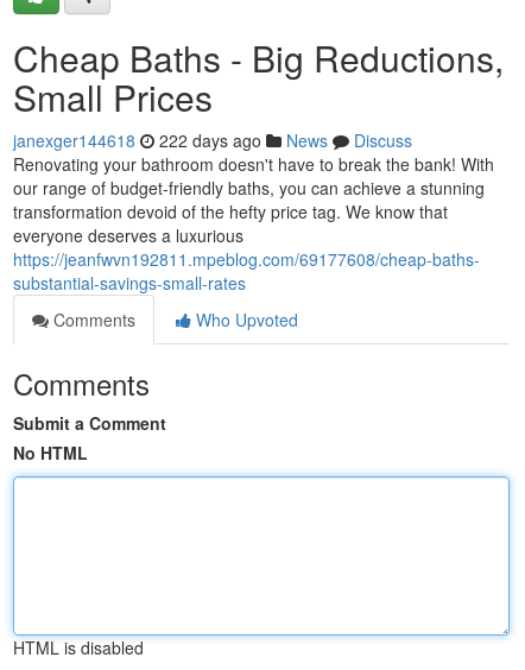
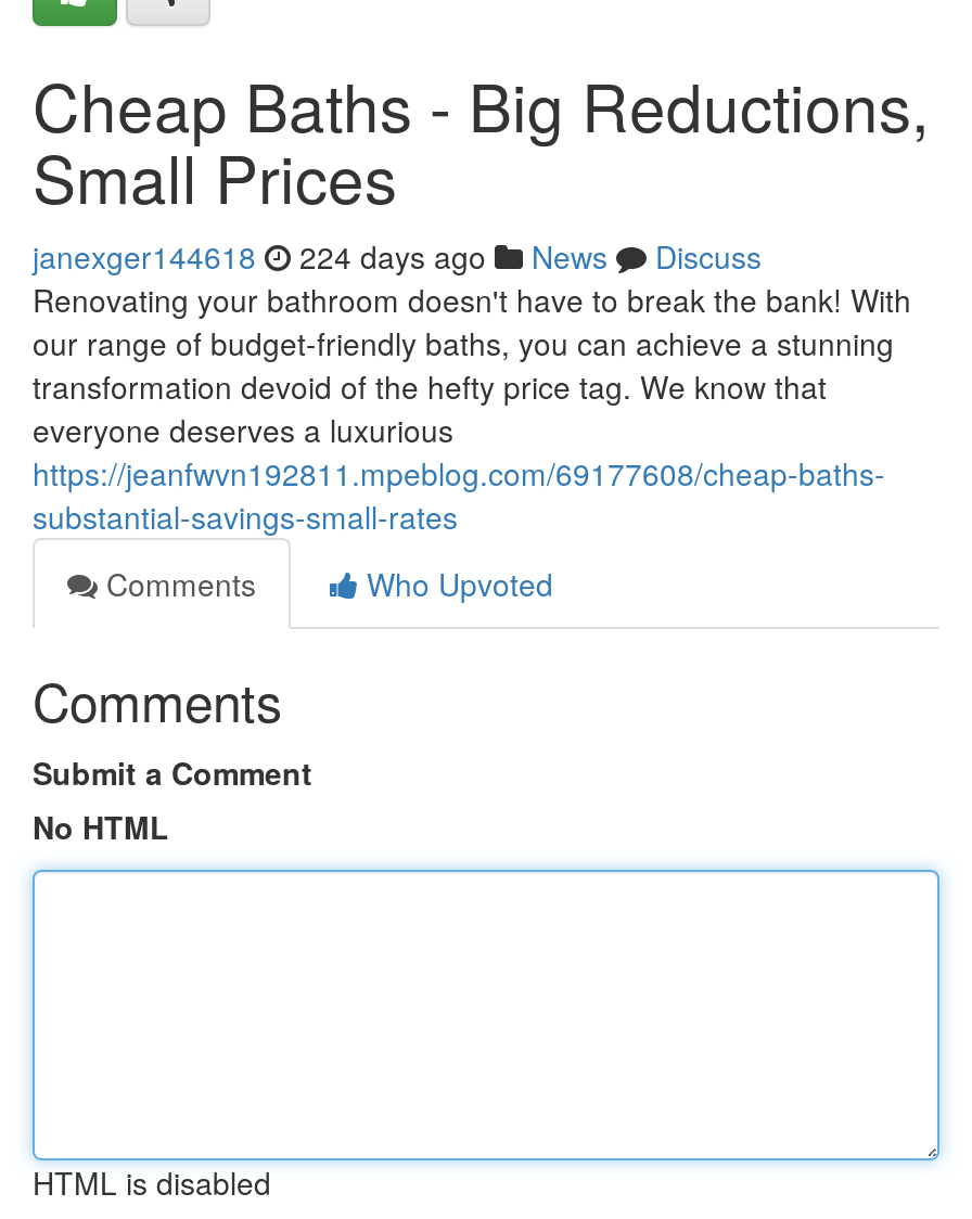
[13,128,412,152] janexger144618 222 days ago News Discuss -> [33,234,762,278] janexger144618 224 days ago News Discuss

